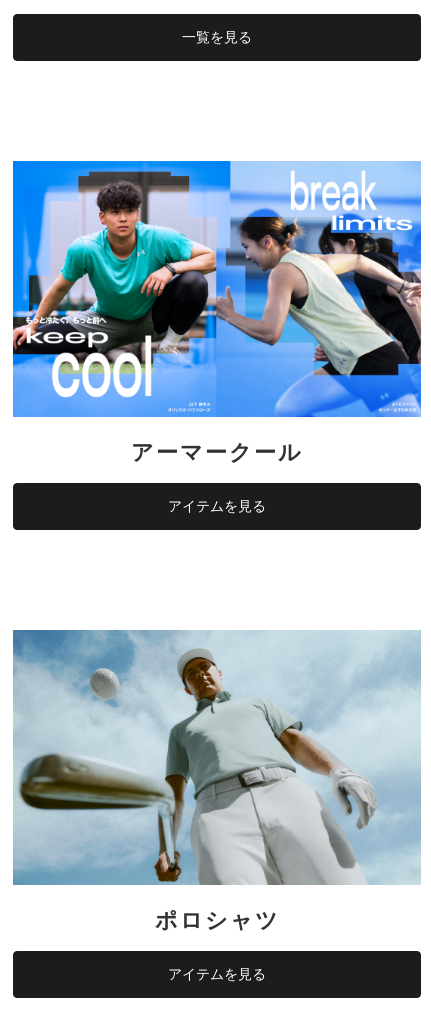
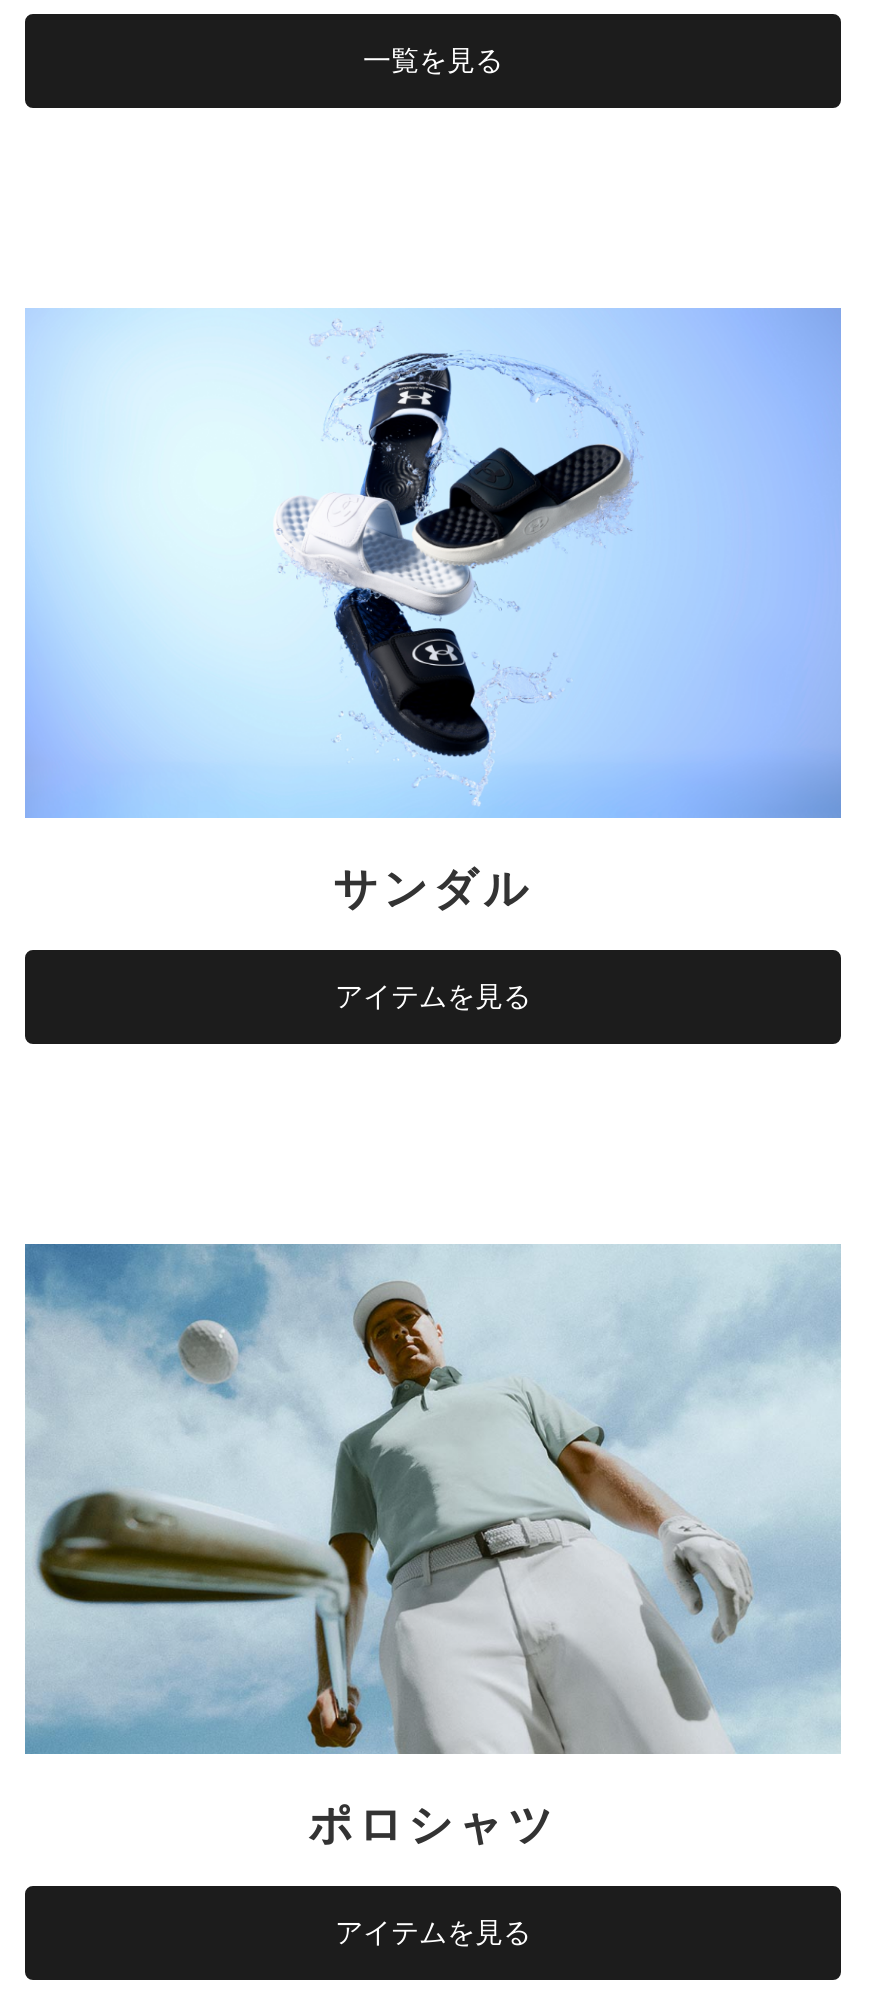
[12,160,422,465] [image] | アーマークール -> [25,306,841,914] [image] | サンダル

